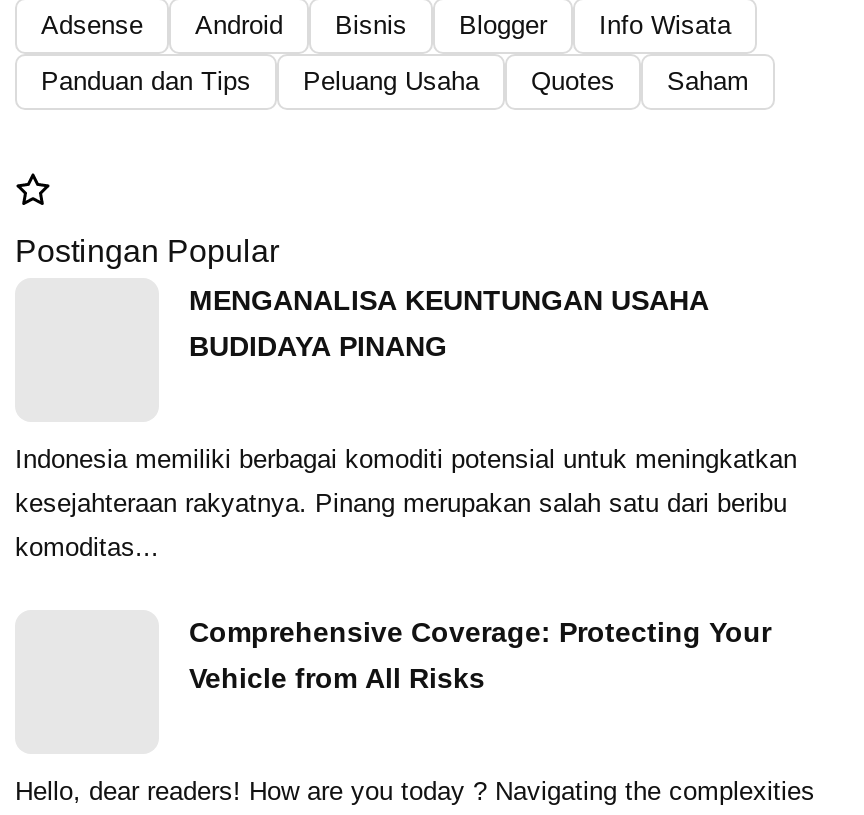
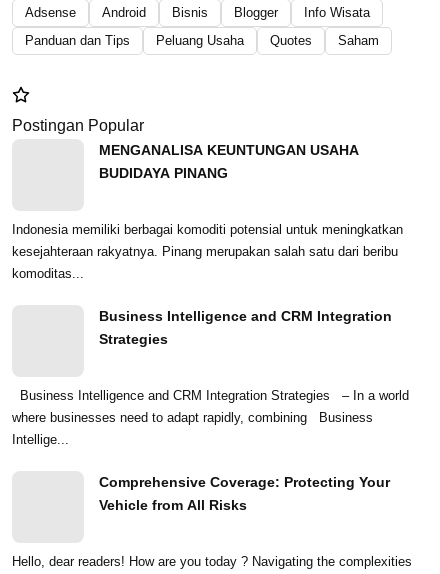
none -> [12,388,409,447] Business Intelligence and CRM Integration Strategies – In a world | where businesses need to adapt rapidly, combining Business | Intellige...
none -> [99,308,392,347] Business Intelligence and CRM Integration | Strategies

